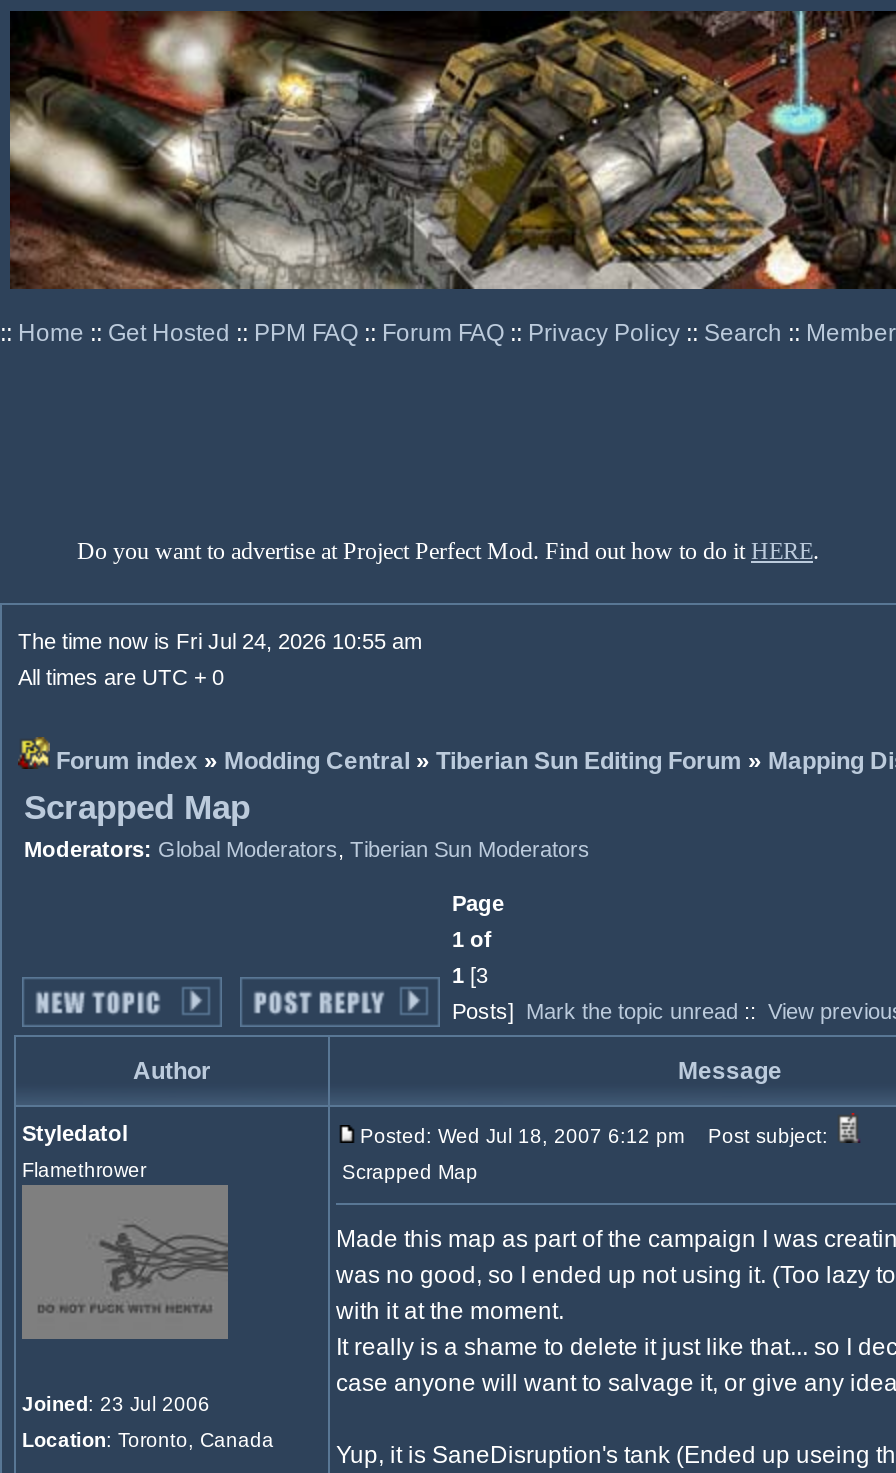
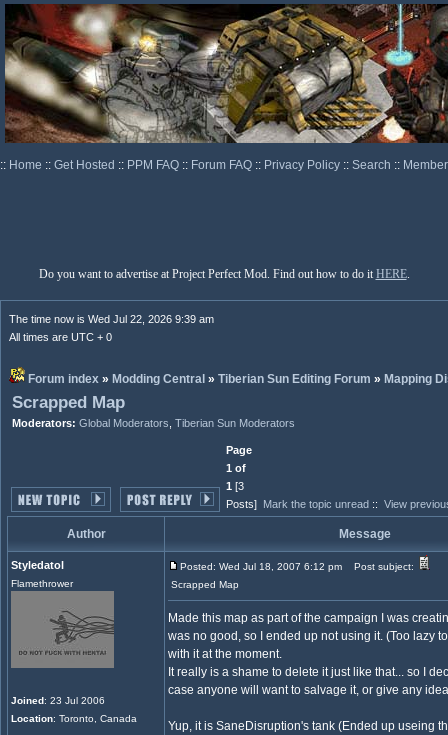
[18,629,422,653] The time now is Fri Jul 24, 2026 10:55 am -> [9,313,214,325] The time now is Wed Jul 22, 2026 9:39 am

